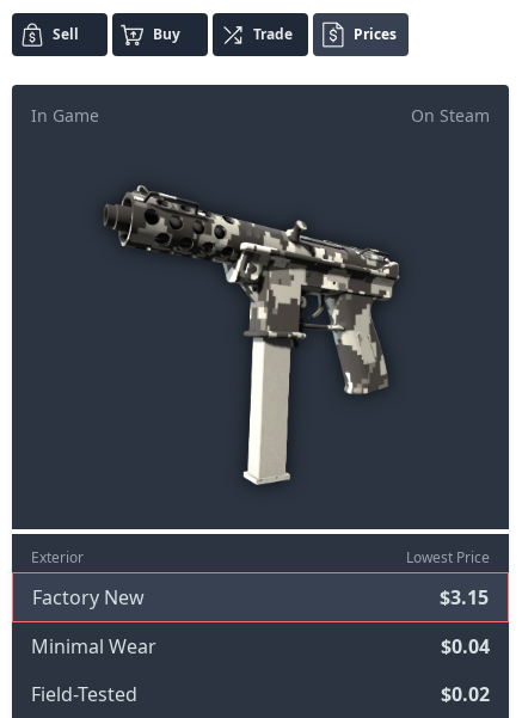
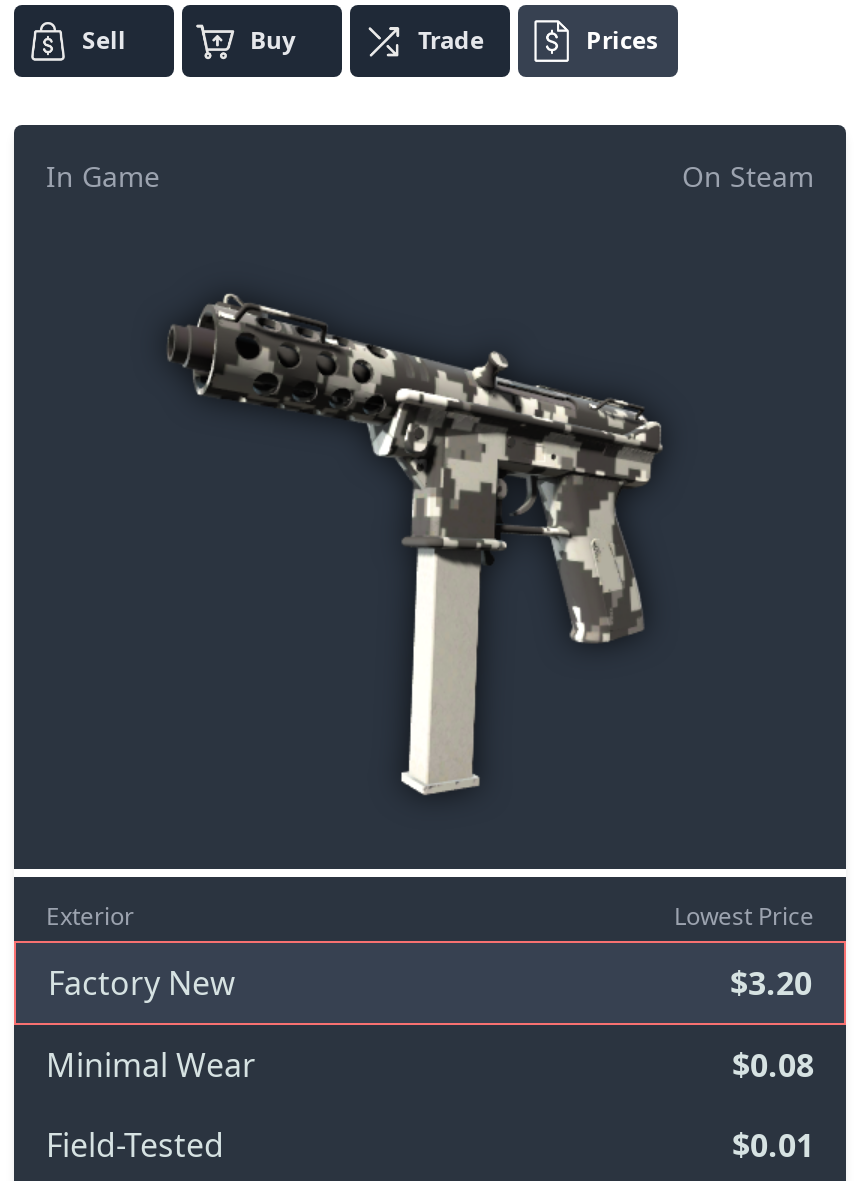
[440,584,489,610] $3.15 -> [730,961,812,1005] $3.20
[441,633,490,659] $0.04 -> [732,1043,814,1087] $0.08
[441,681,490,707] $0.02 -> [732,1123,814,1167] $0.01

